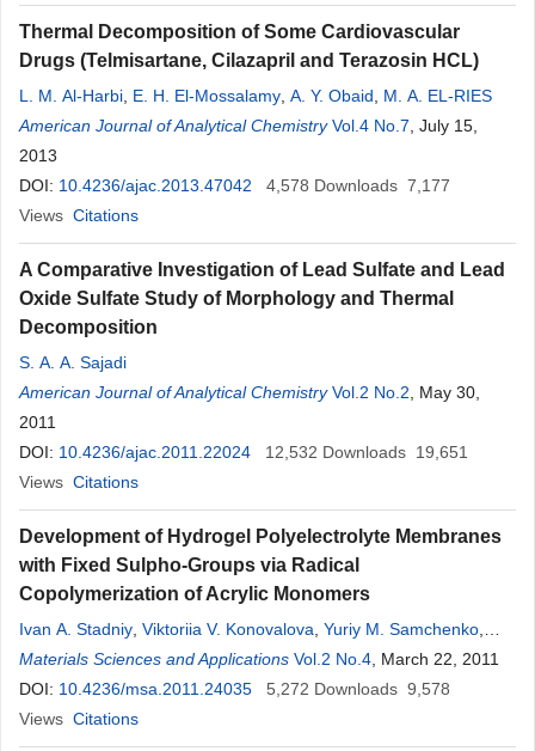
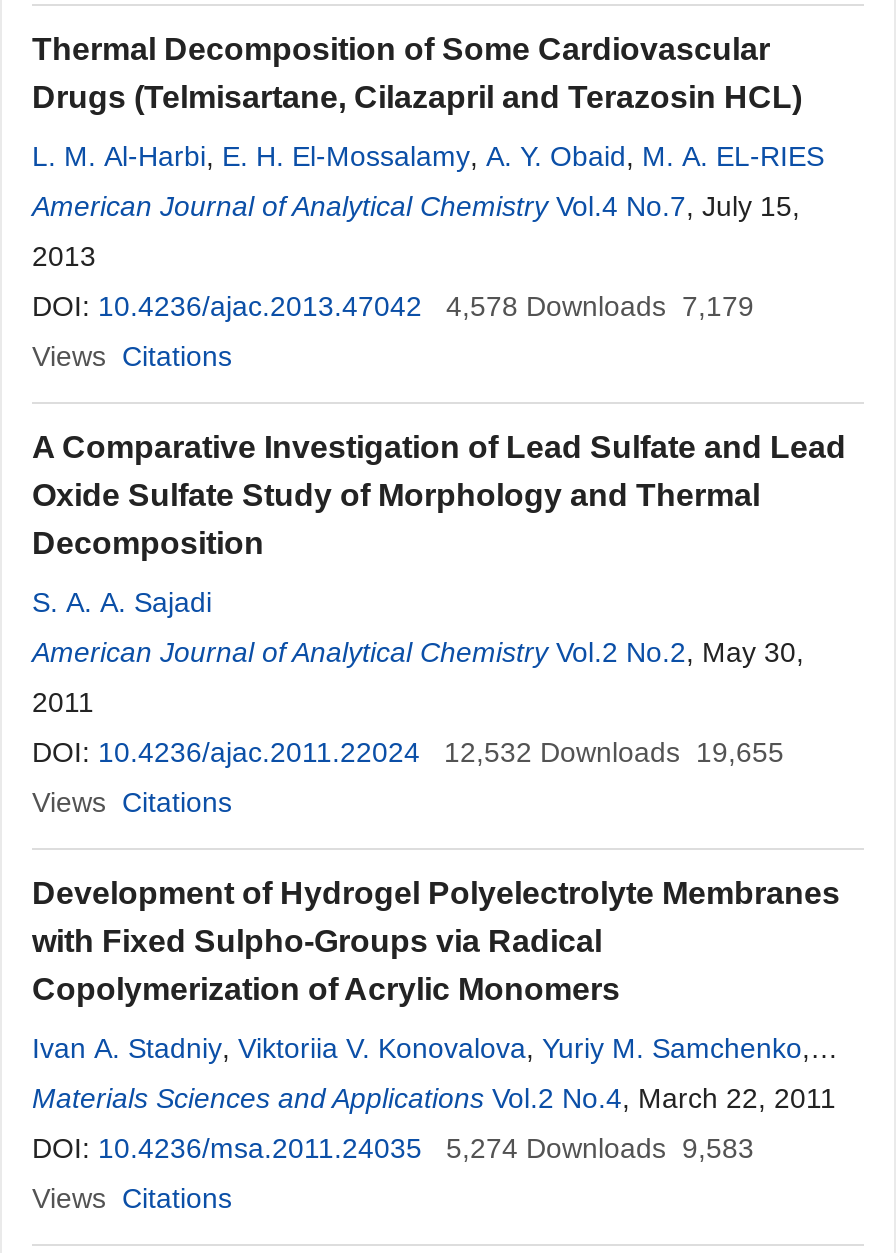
[19,176,450,195] DOI: 10.4236/ajac.2013.47042 4,578 Downloads 7,177 -> [32,290,754,322] DOI: 10.4236/ajac.2013.47042 4,578 Downloads 7,179
[19,442,468,462] DOI: 10.4236/ajac.2011.22024 12,532 Downloads 19,651 -> [32,736,784,768] DOI: 10.4236/ajac.2011.22024 12,532 Downloads 19,655
[19,679,450,698] DOI: 10.4236/msa.2011.24035 5,272 Downloads 9,578 -> [32,1132,754,1164] DOI: 10.4236/msa.2011.24035 5,274 Downloads 9,583

